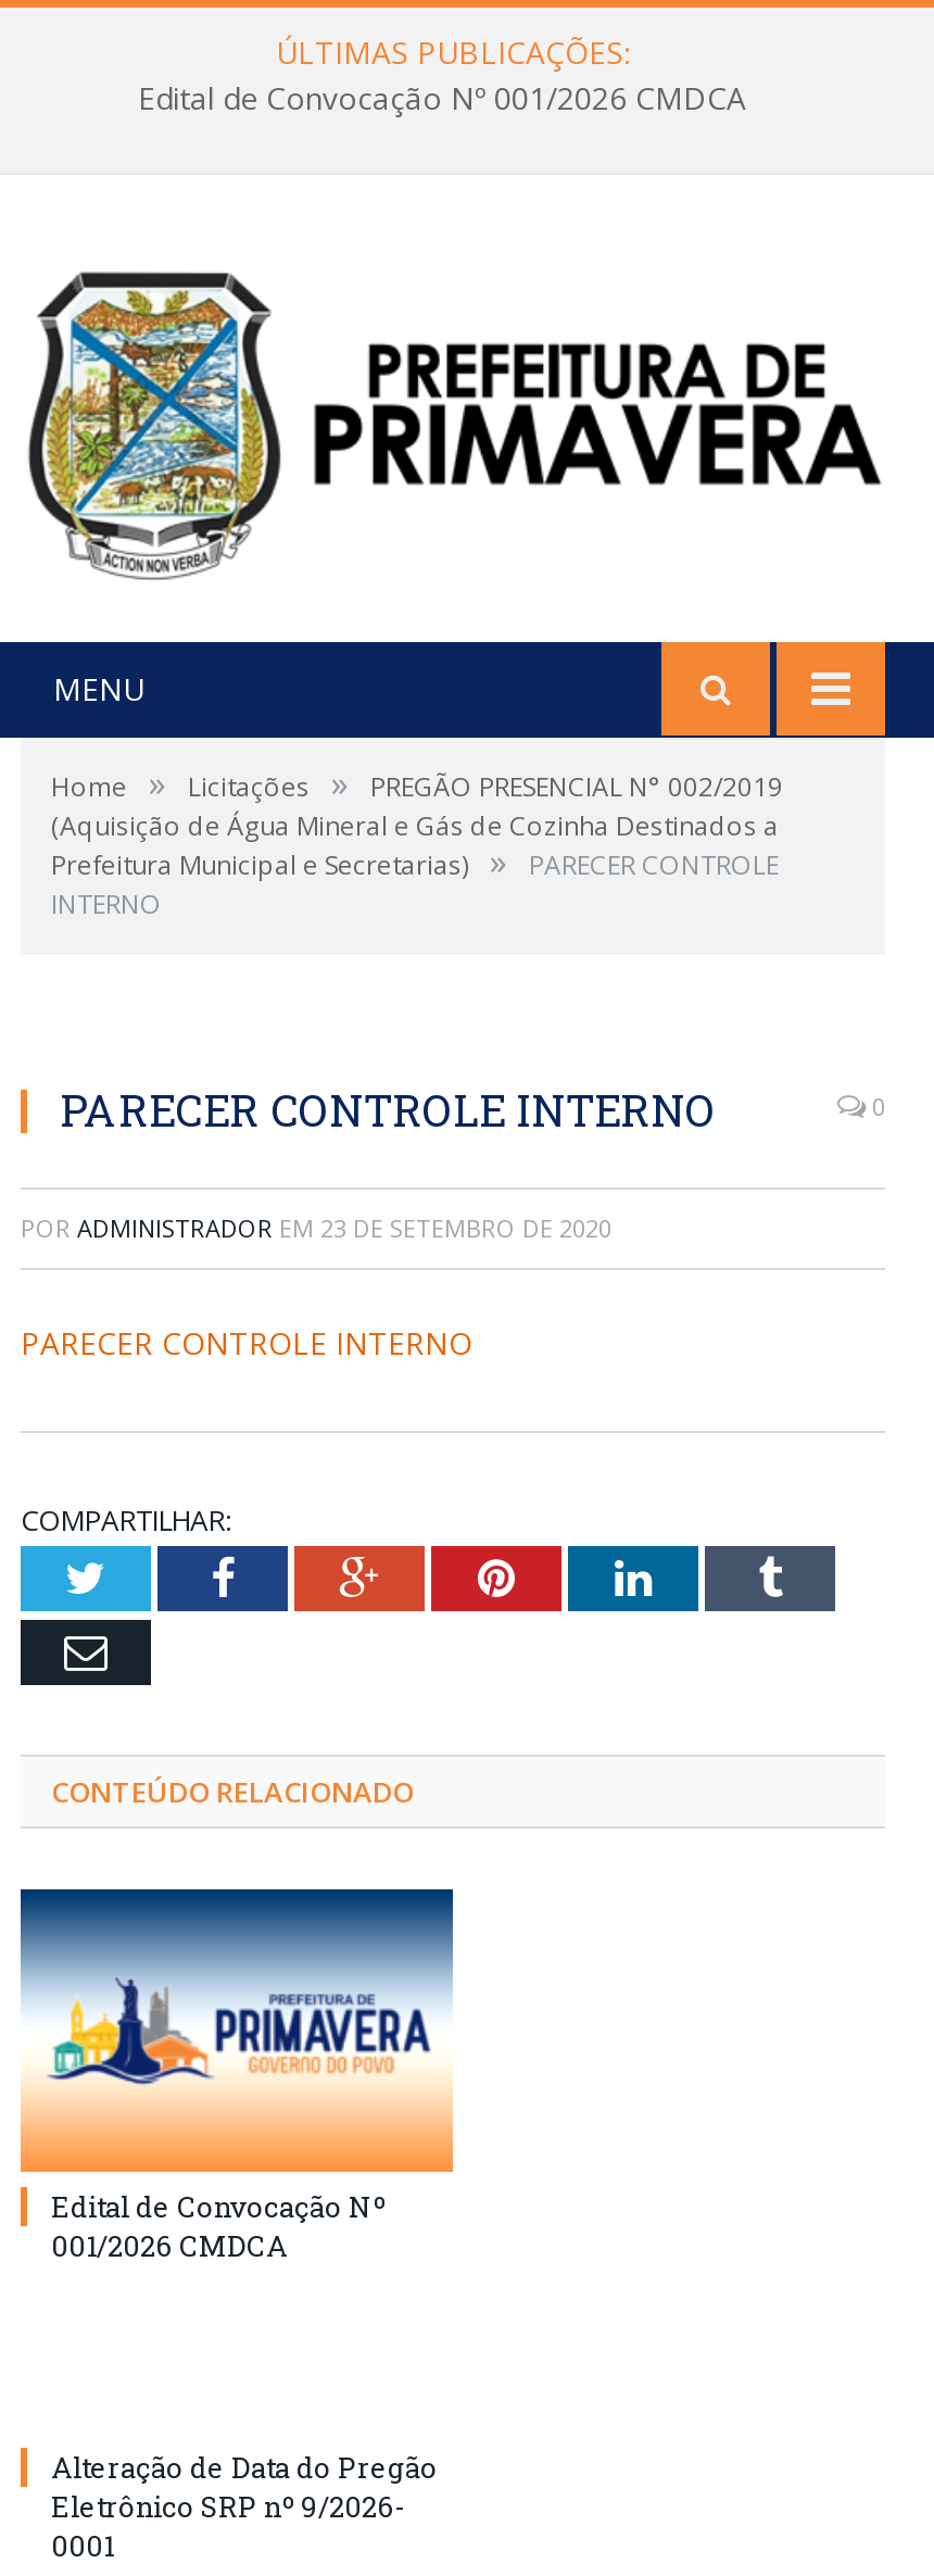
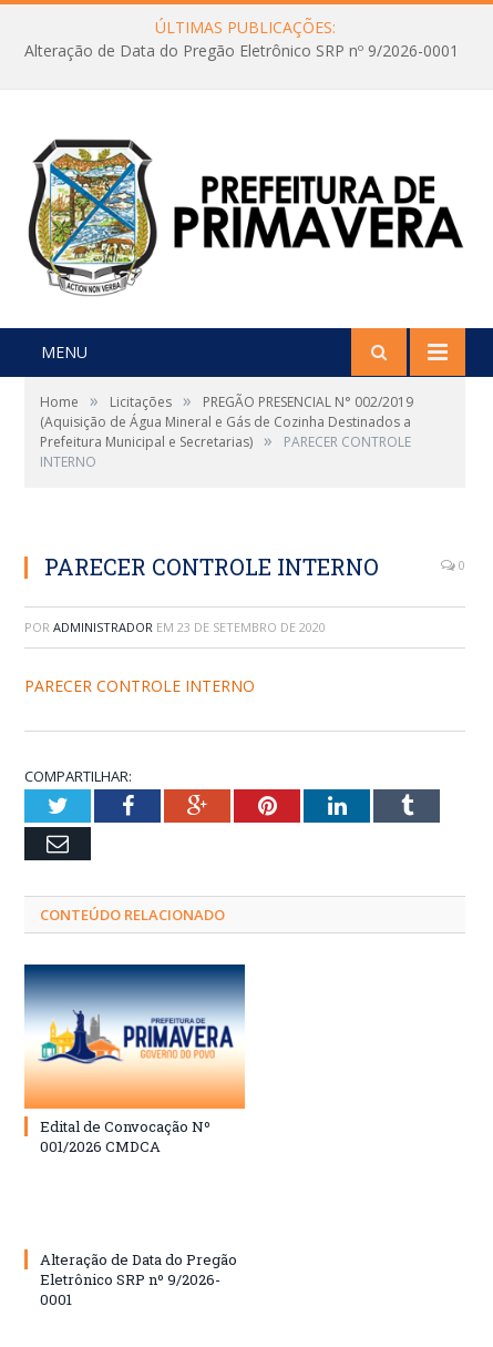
[138,78,746,119] Edital de Convocação Nº 001/2026 CMDCA -> [24,40,459,61] Alteração de Data do Pregão Eletrônico SRP nº 9/2026-0001

